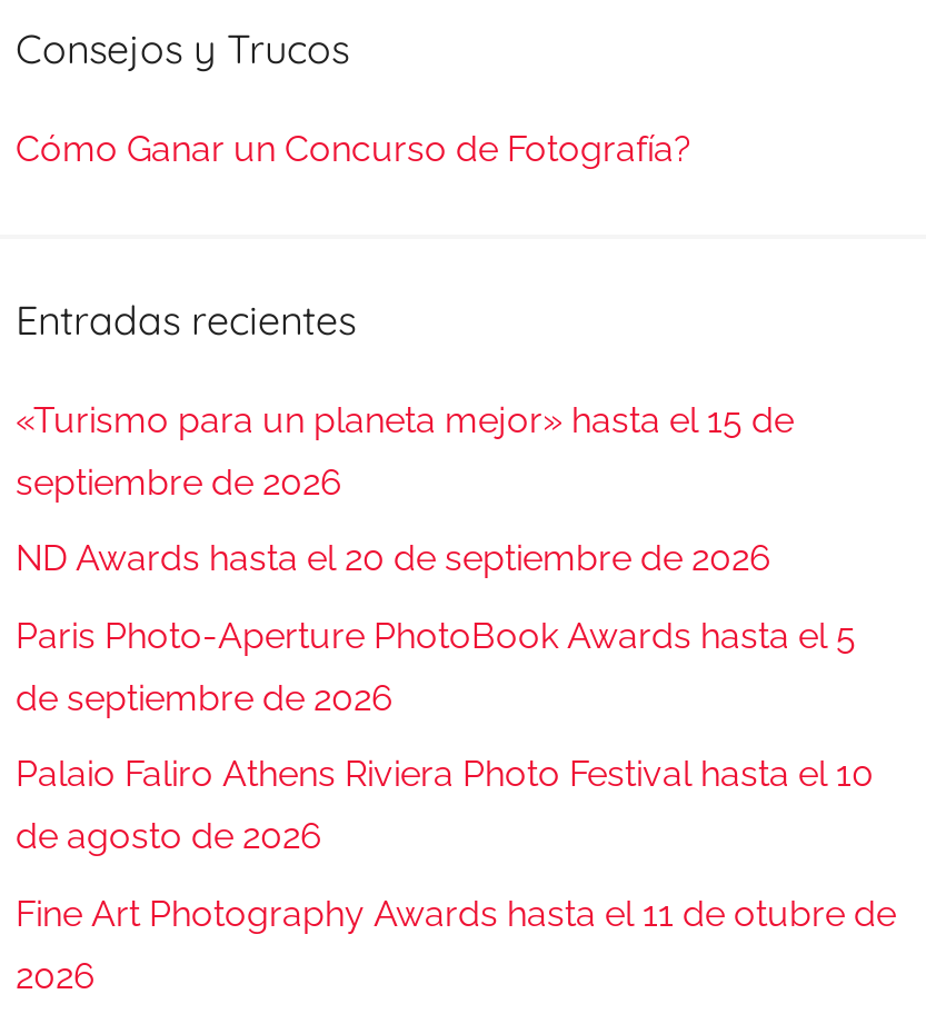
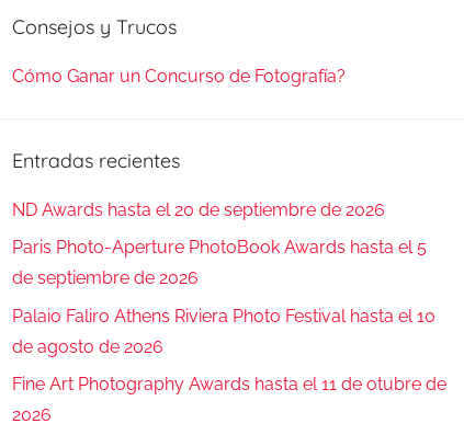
[16,399,794,504] «Turismo para un planeta mejor» hasta el 15 de | septiembre de 2026 -> none

